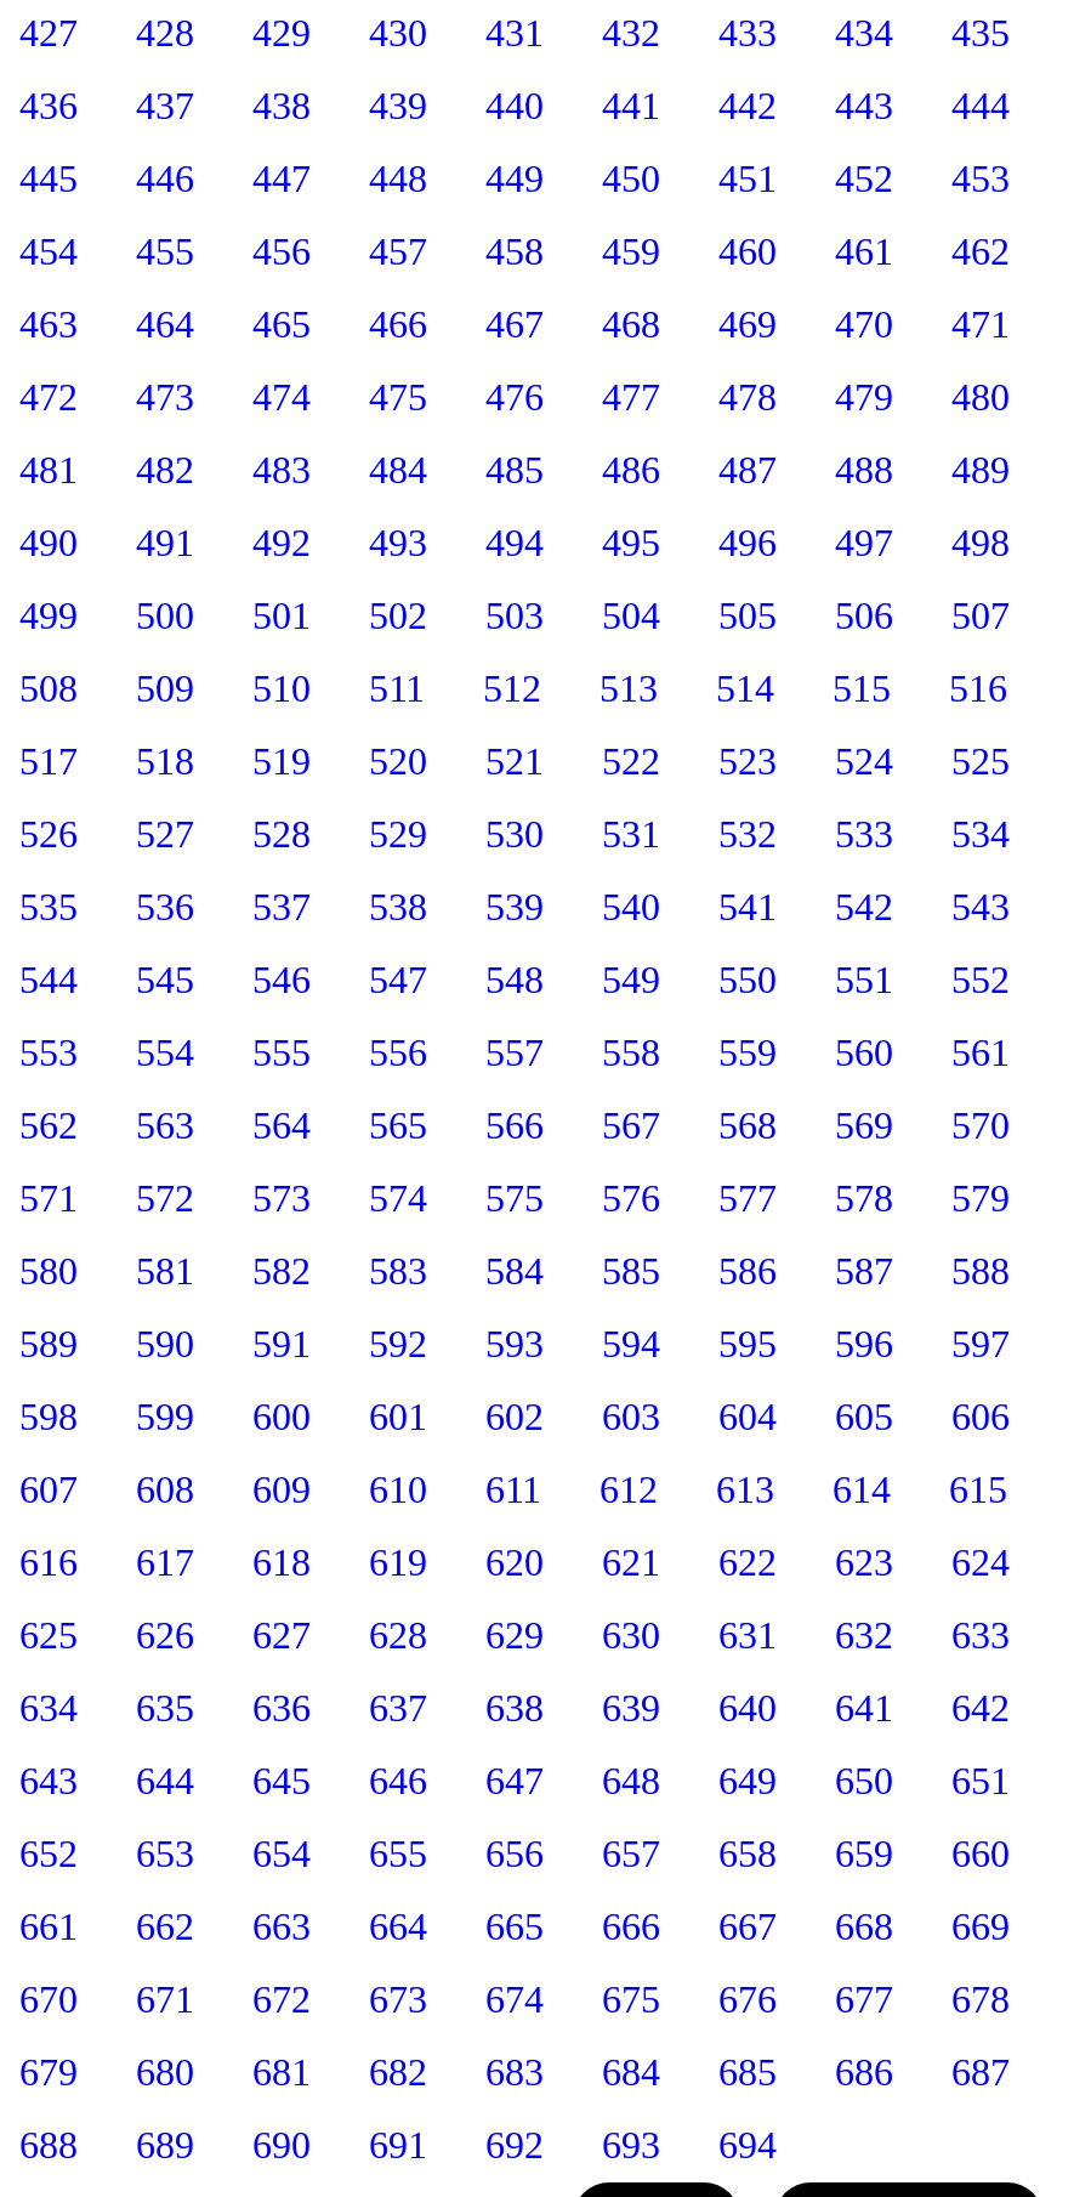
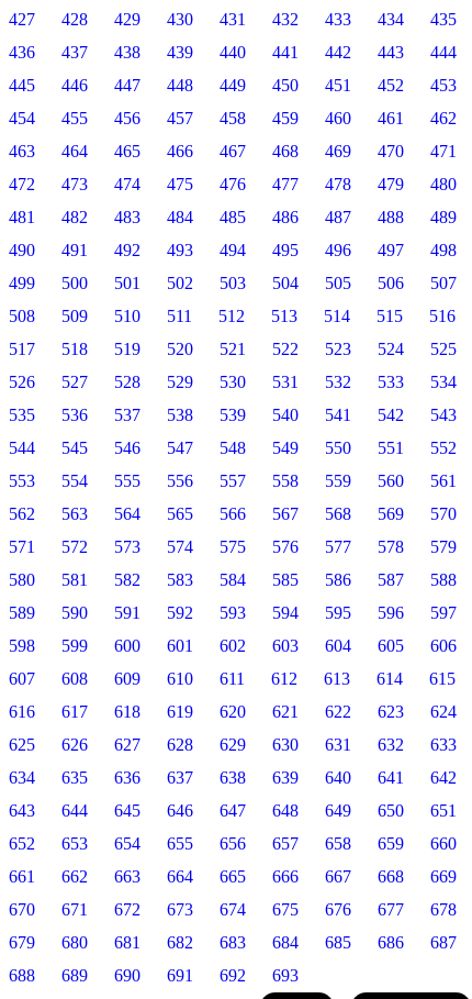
[718,2123,777,2165] 694 -> none

